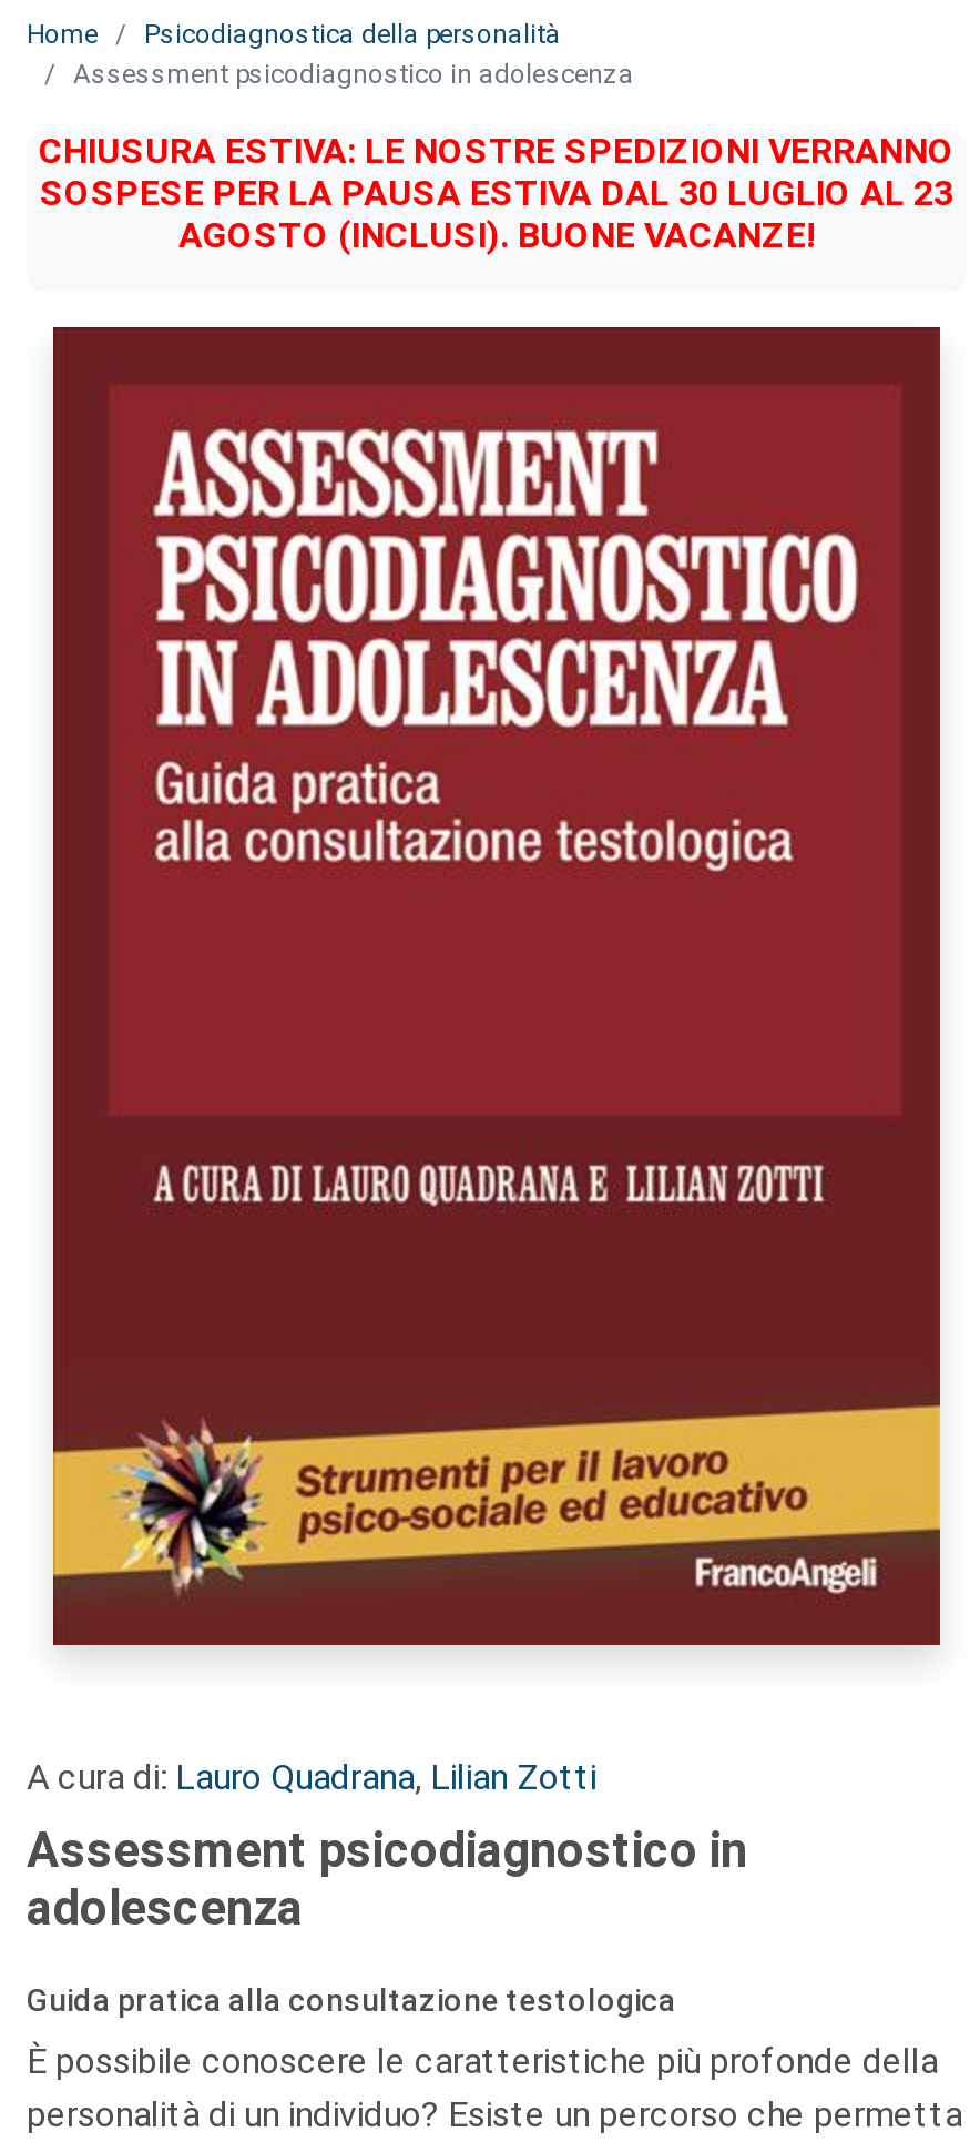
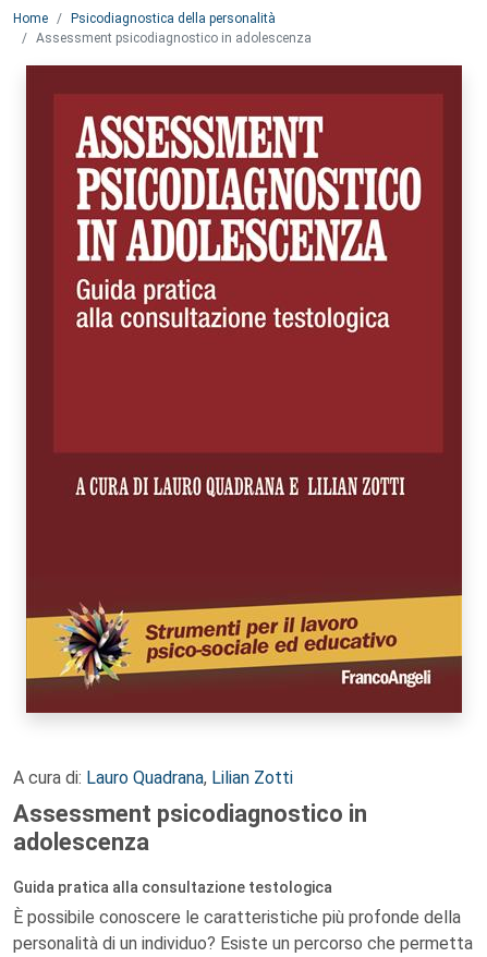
[39,130,955,256] CHIUSURA ESTIVA: LE NOSTRE SPEDIZIONI VERRANNO | SOSPESE PER LA PAUSA ESTIVA DAL 30 LUGLIO AL 23 | AGOSTO (INCLUSI). BUONE VACANZE! -> none

